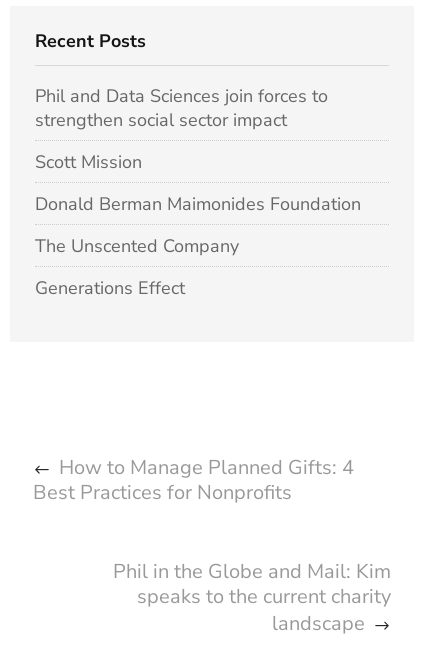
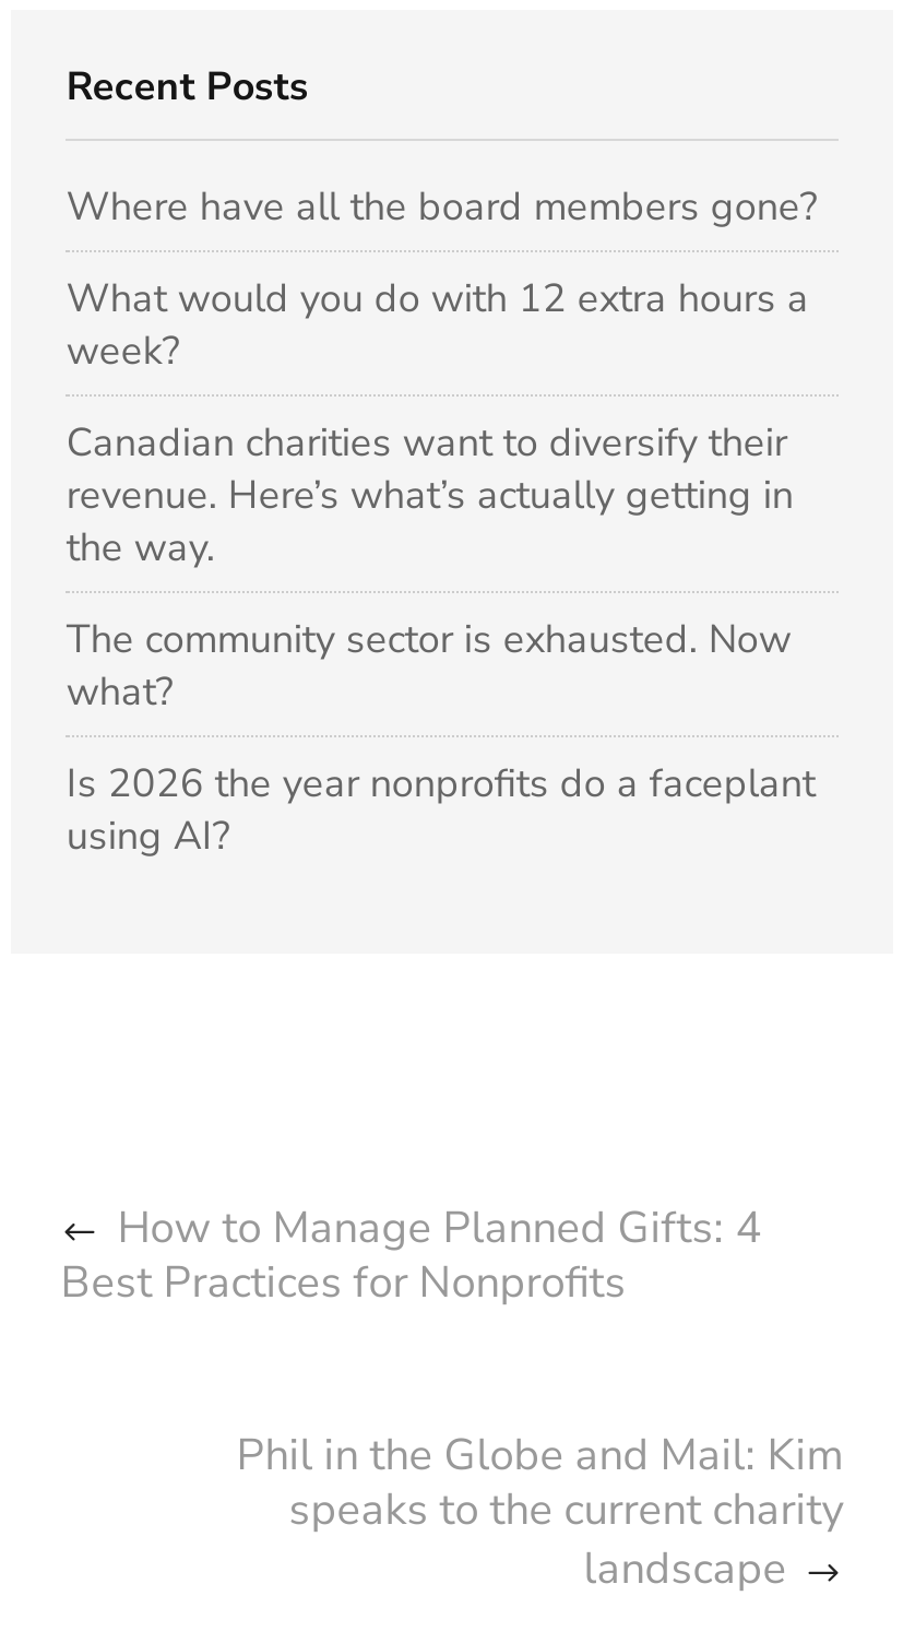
[35,84,328,132] Phil and Data Sciences join forces to | strengthen social sector impact -> [66,180,818,233] Where have all the board members gone?
[35,150,142,174] Scott Mission -> [66,272,809,377] What would you do with 12 extra hours a | week?
[35,192,361,216] Donald Berman Maimonides Foundation -> [66,416,794,574] Canadian charities want to diversify their | revenue. Here’s what’s actually getting in | the way.
[35,234,239,258] The Unscented Company -> [66,613,791,718] The community sector is exhausted. Now | what?
[35,276,185,300] Generations Effect -> [66,757,815,862] Is 2026 the year nonprofits do a faceplant | using AI?

